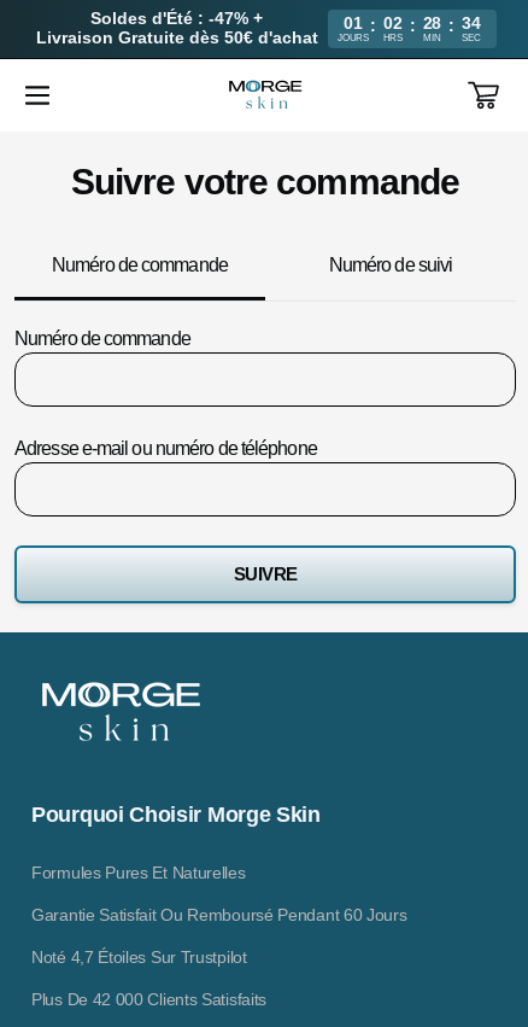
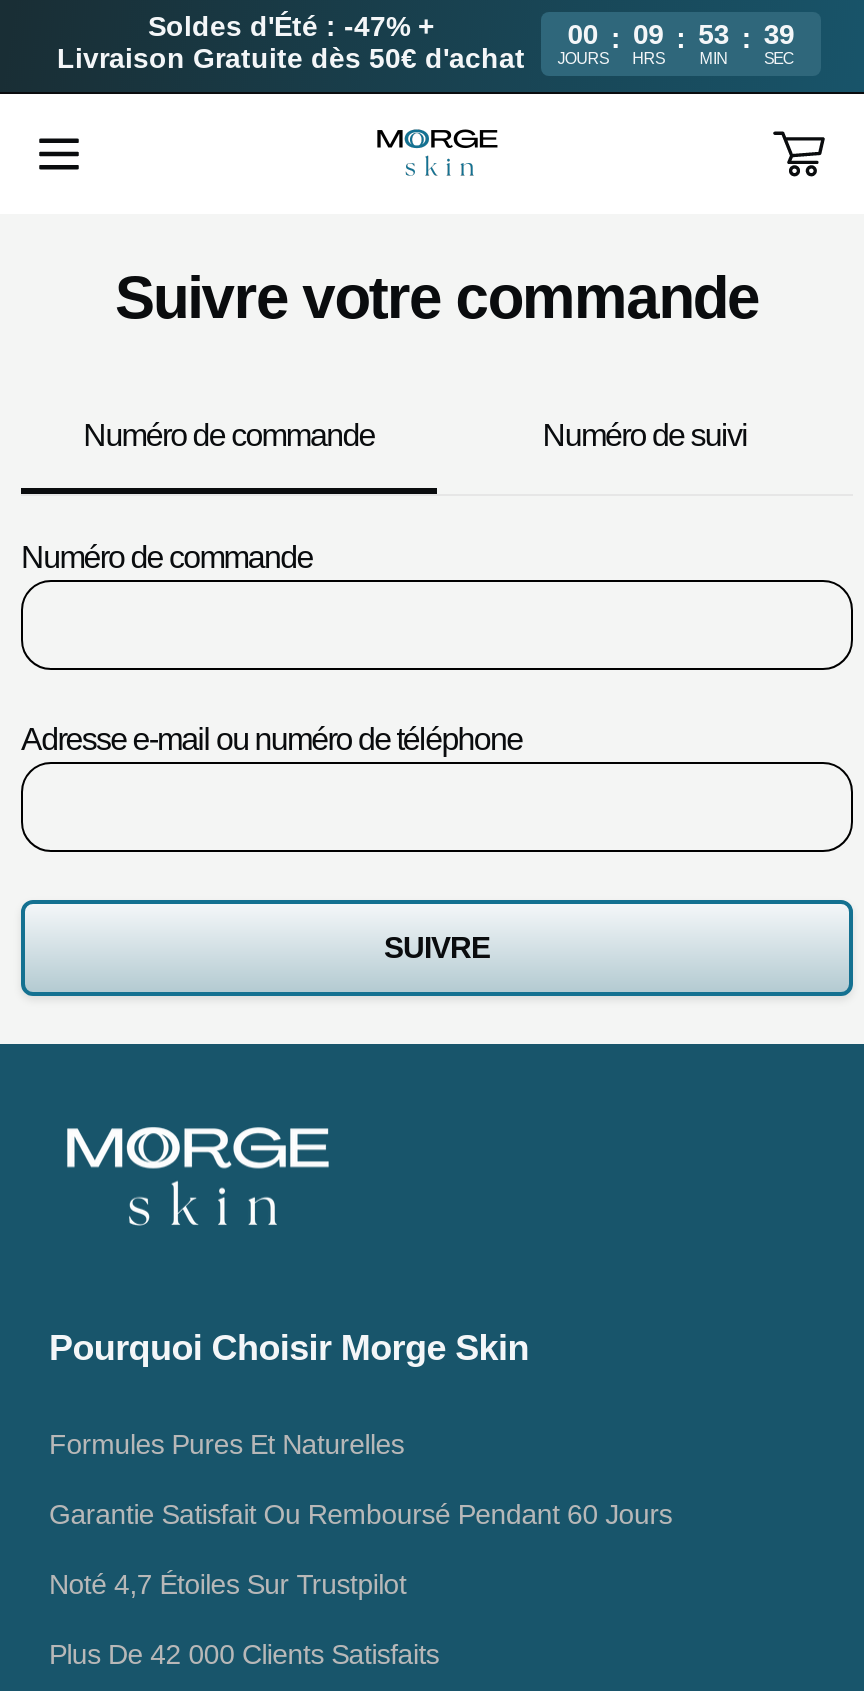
[344,13,362,32] 01 -> [567,17,598,49] 00
[370,13,402,34] : 02 -> [611,17,664,53] : 09
[409,13,441,34] : 28 -> [676,17,729,53] : 53
[449,13,481,34] : 34 -> [742,17,795,53] : 39

